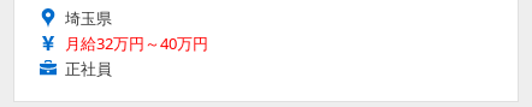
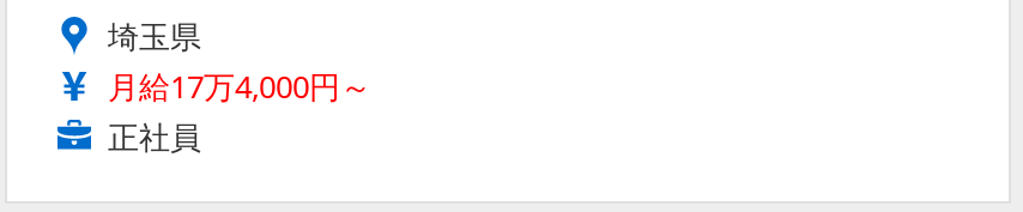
[65,33,208,54] 月給32万円～40万円 -> [108,65,371,109] 月給17万4,000円～

